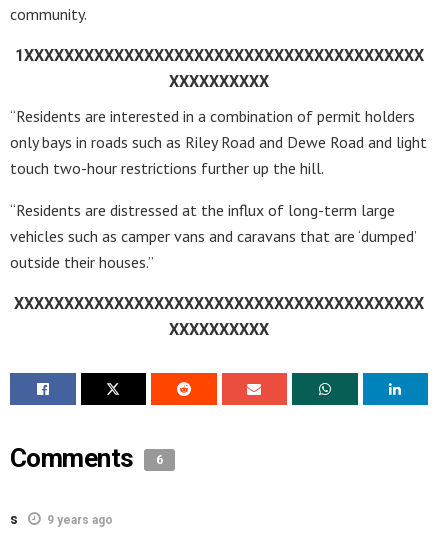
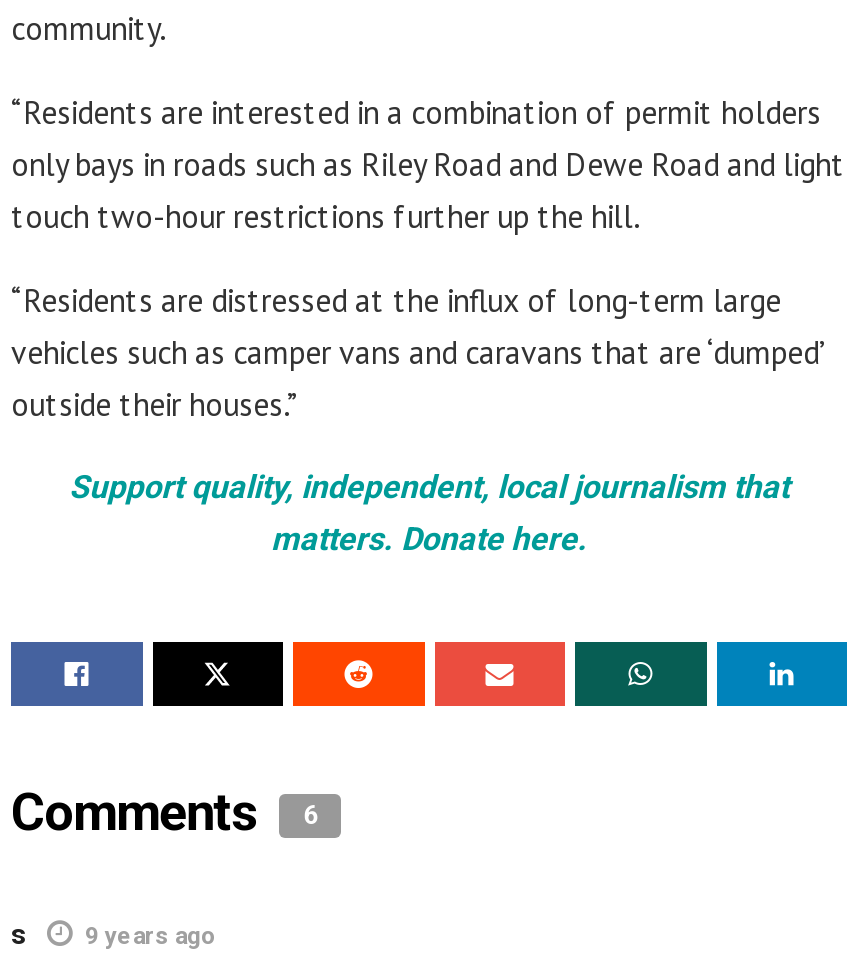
[14,46,423,91] 1XXXXXXXXXXXXXXXXXXXXXXXXXXXXXXXXXXXXXXXX | XXXXXXXXXX -> none
[14,294,424,339] XXXXXXXXXXXXXXXXXXXXXXXXXXXXXXXXXXXXXXXXX | XXXXXXXXXX -> [69,468,789,558] Support quality, independent, local journalism that | matters. Donate here.

